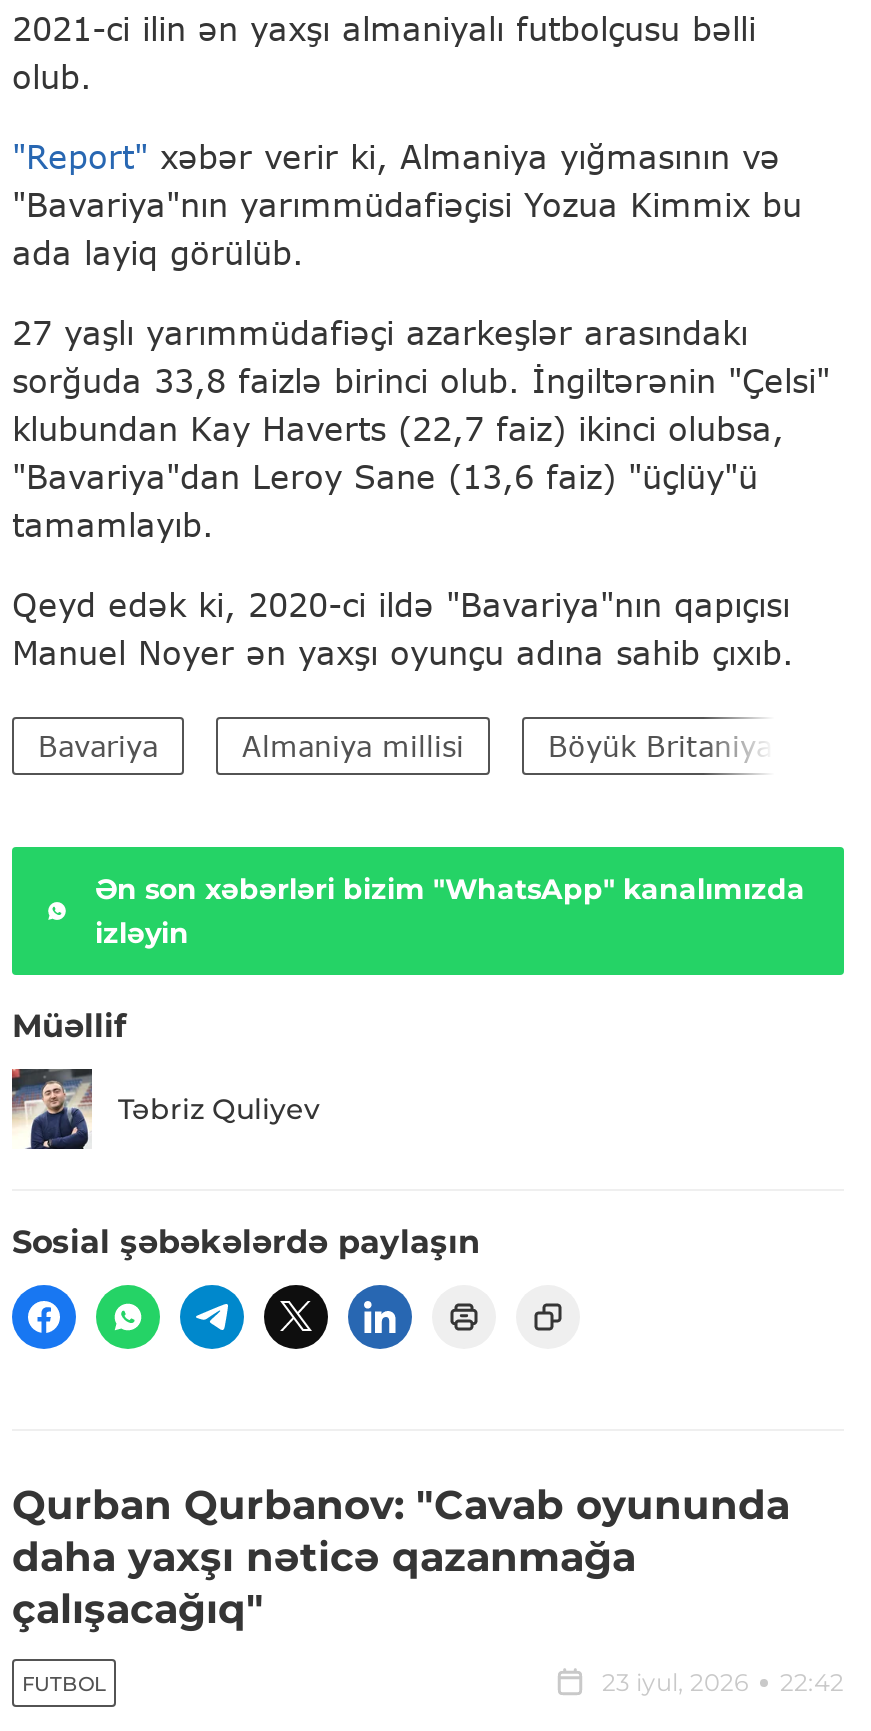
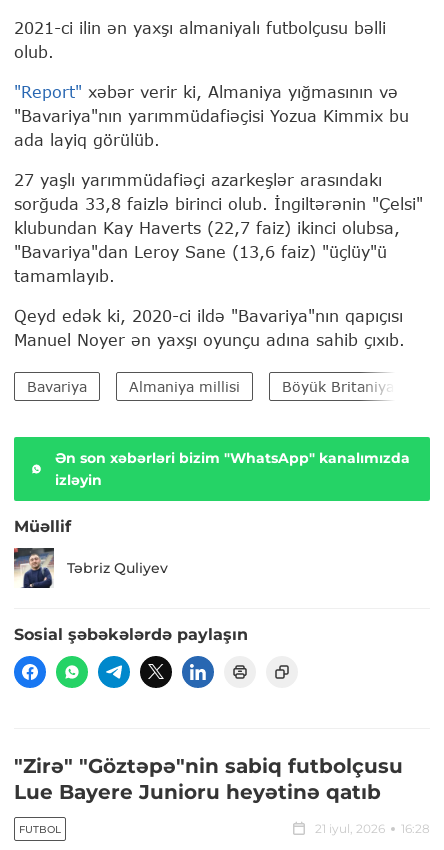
[12,1482,790,1634] Qurban Qurbanov: "Cavab oyununda | daha yaxşı nəticə qazanmağa | çalışacağıq" -> [14,754,403,804] "Zirə" "Göztəpə"nin sabiq futbolçusu | Lue Bayere Junioru heyətinə qatıb
[602,1668,844,1698] 23 iyul, 2026 | 22:42 -> [315,821,430,836] 21 iyul, 2026 | 16:28

